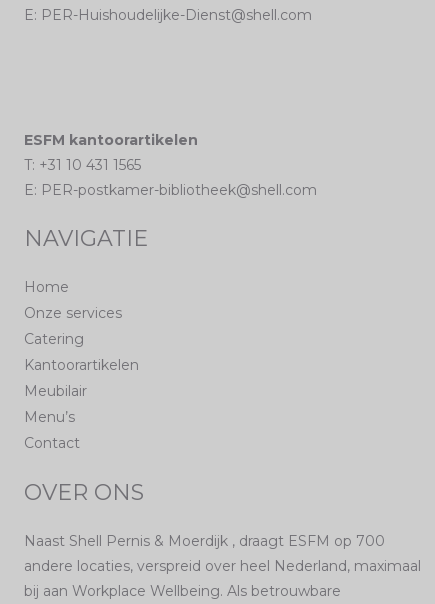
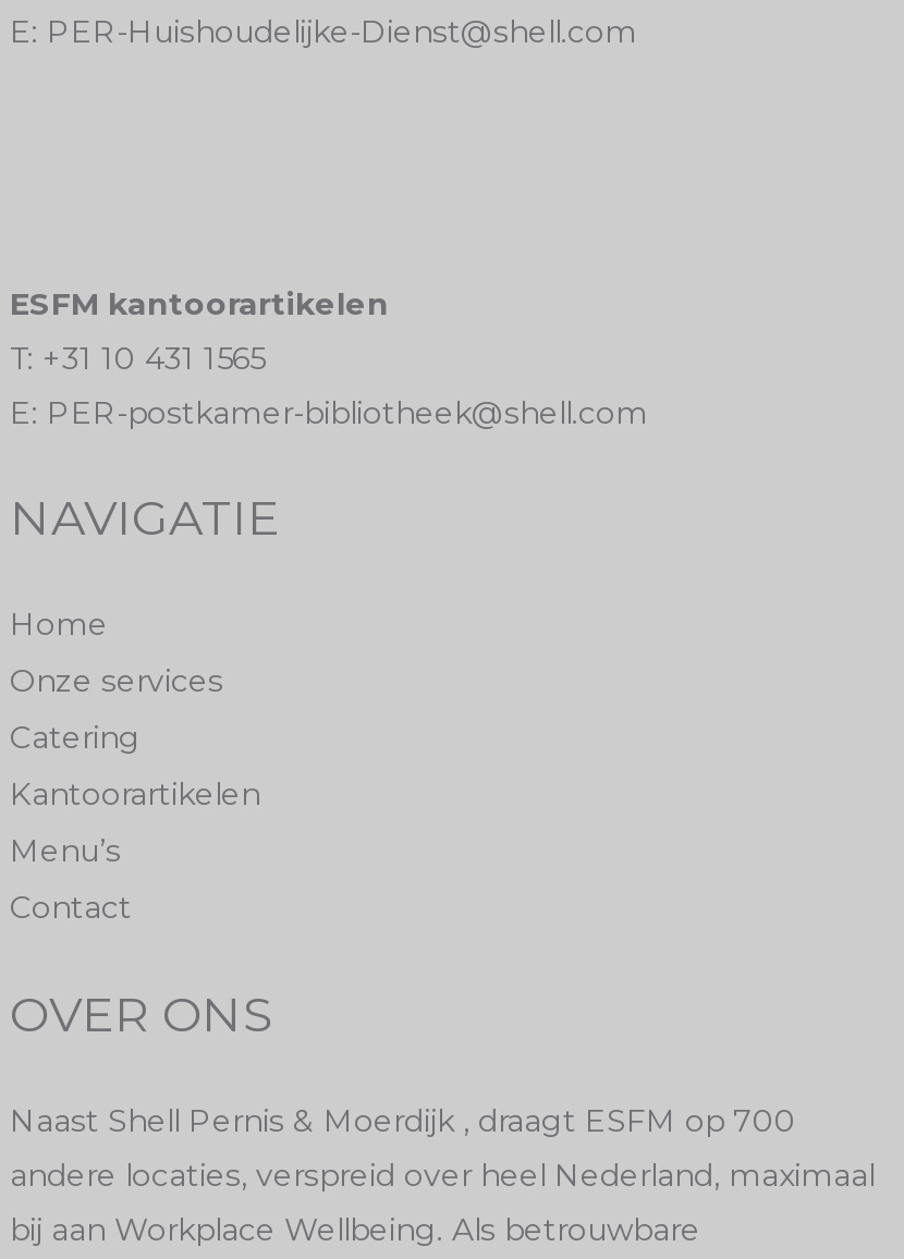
[24,382,87,400] Meubilair -> none

